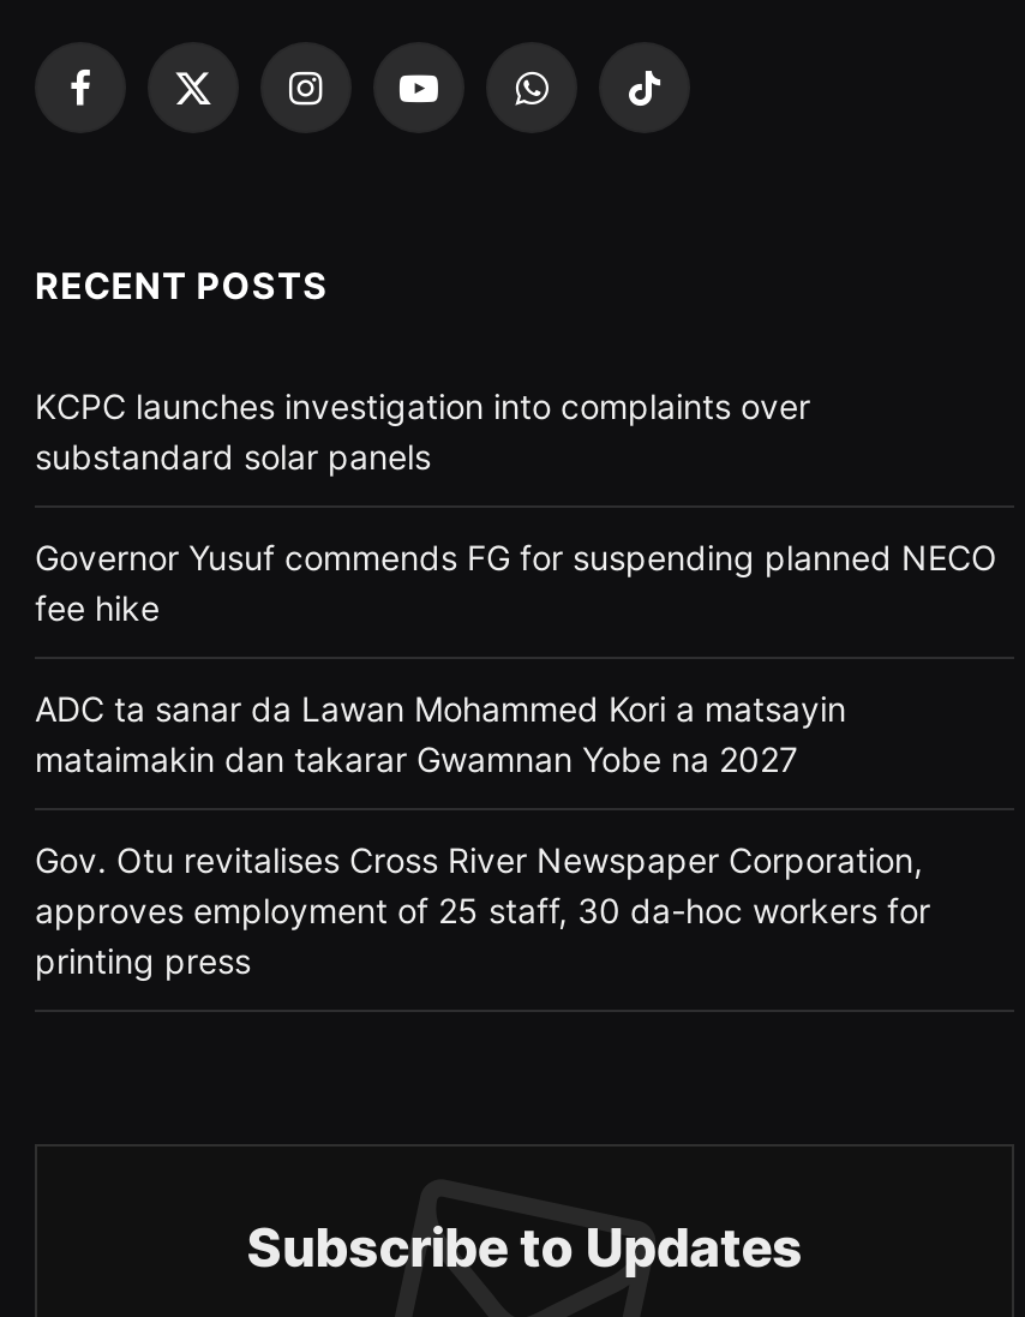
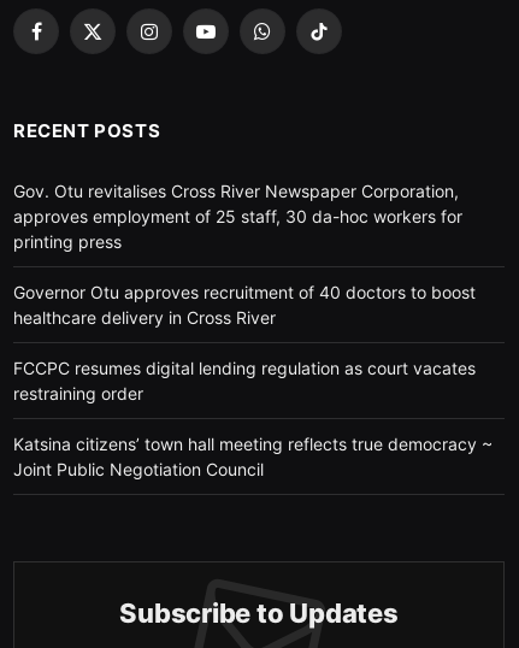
[35,386,997,780] KCPC launches investigation into complaints over | substandard solar panels | Governor Yusuf commends FG for suspending planned NECO | fee hike | ADC ta sanar da Lawan Mohammed Kori a matsayin | mataimakin dan takarar Gwamnan Yobe na 2027 -> none
moved [35,840,930,982] -> [13,181,462,252]: Gov. Otu revitalises Cross River Newspaper Corporation, | approves employment of 25 staff, 30 da-hoc workers for | printing press
none -> [13,282,493,480] Governor Otu approves recruitment of 40 doctors to boost | healthcare delivery in Cross River | FCCPC resumes digital lending regulation as court vacates | restraining order | Katsina citizens’ town hall meeting reflects true democracy ~ | Joint Public Negotiation Council

